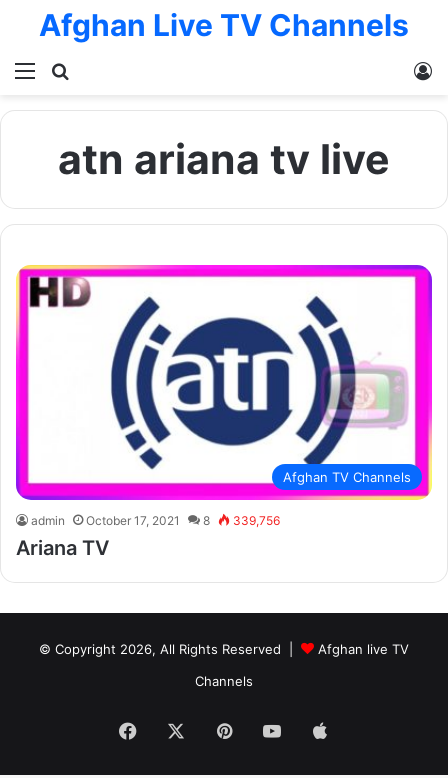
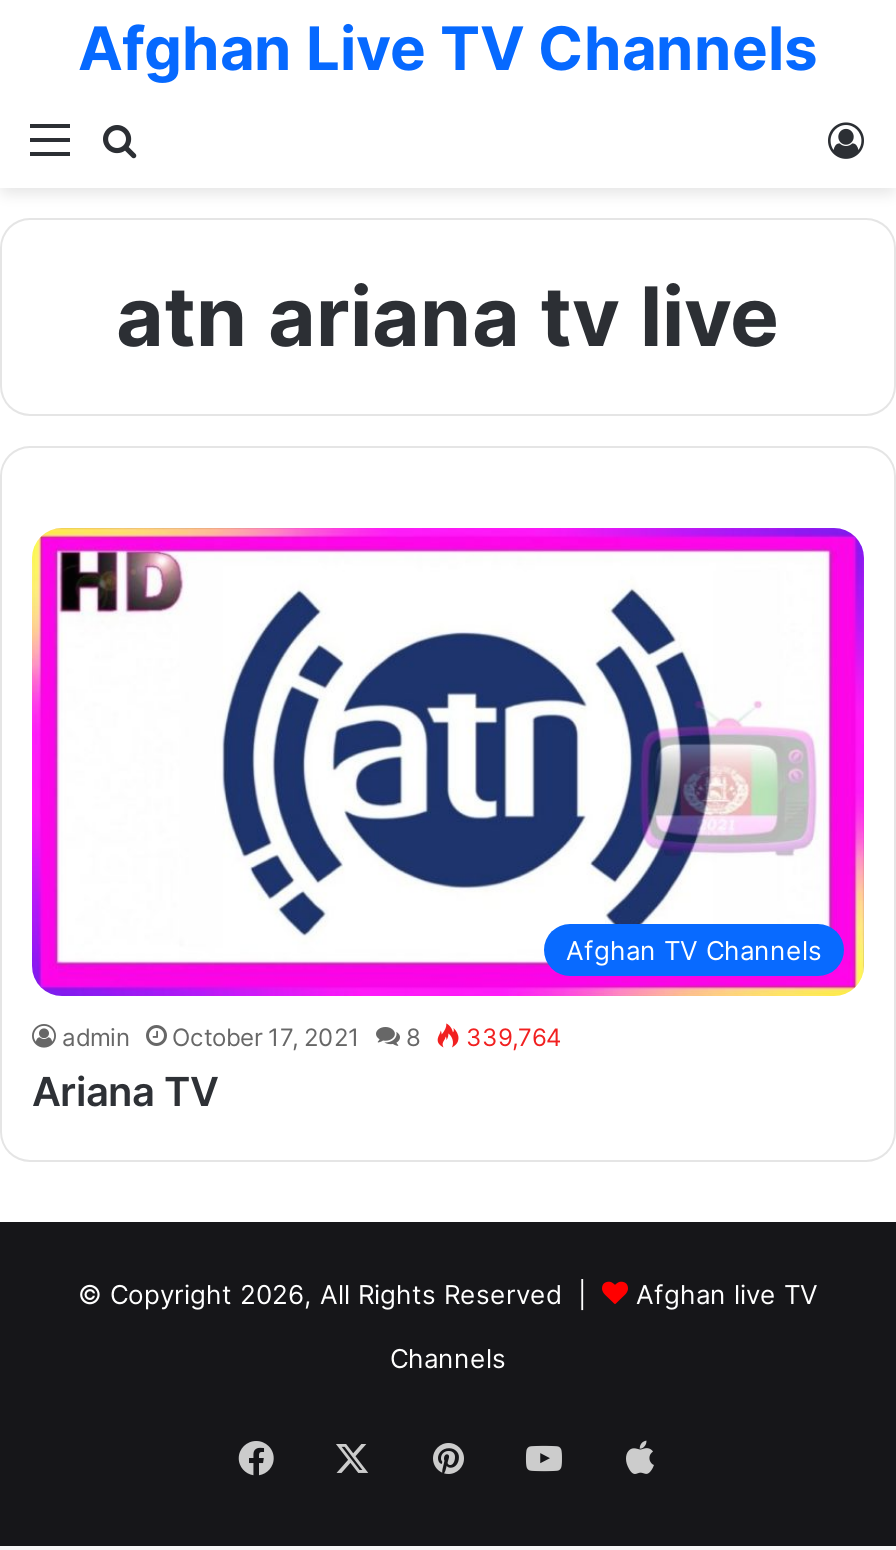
[31,513,280,528] admin October 17, 2021 8 339,756 -> [62,1022,562,1052] admin October 17, 2021 8 339,764

